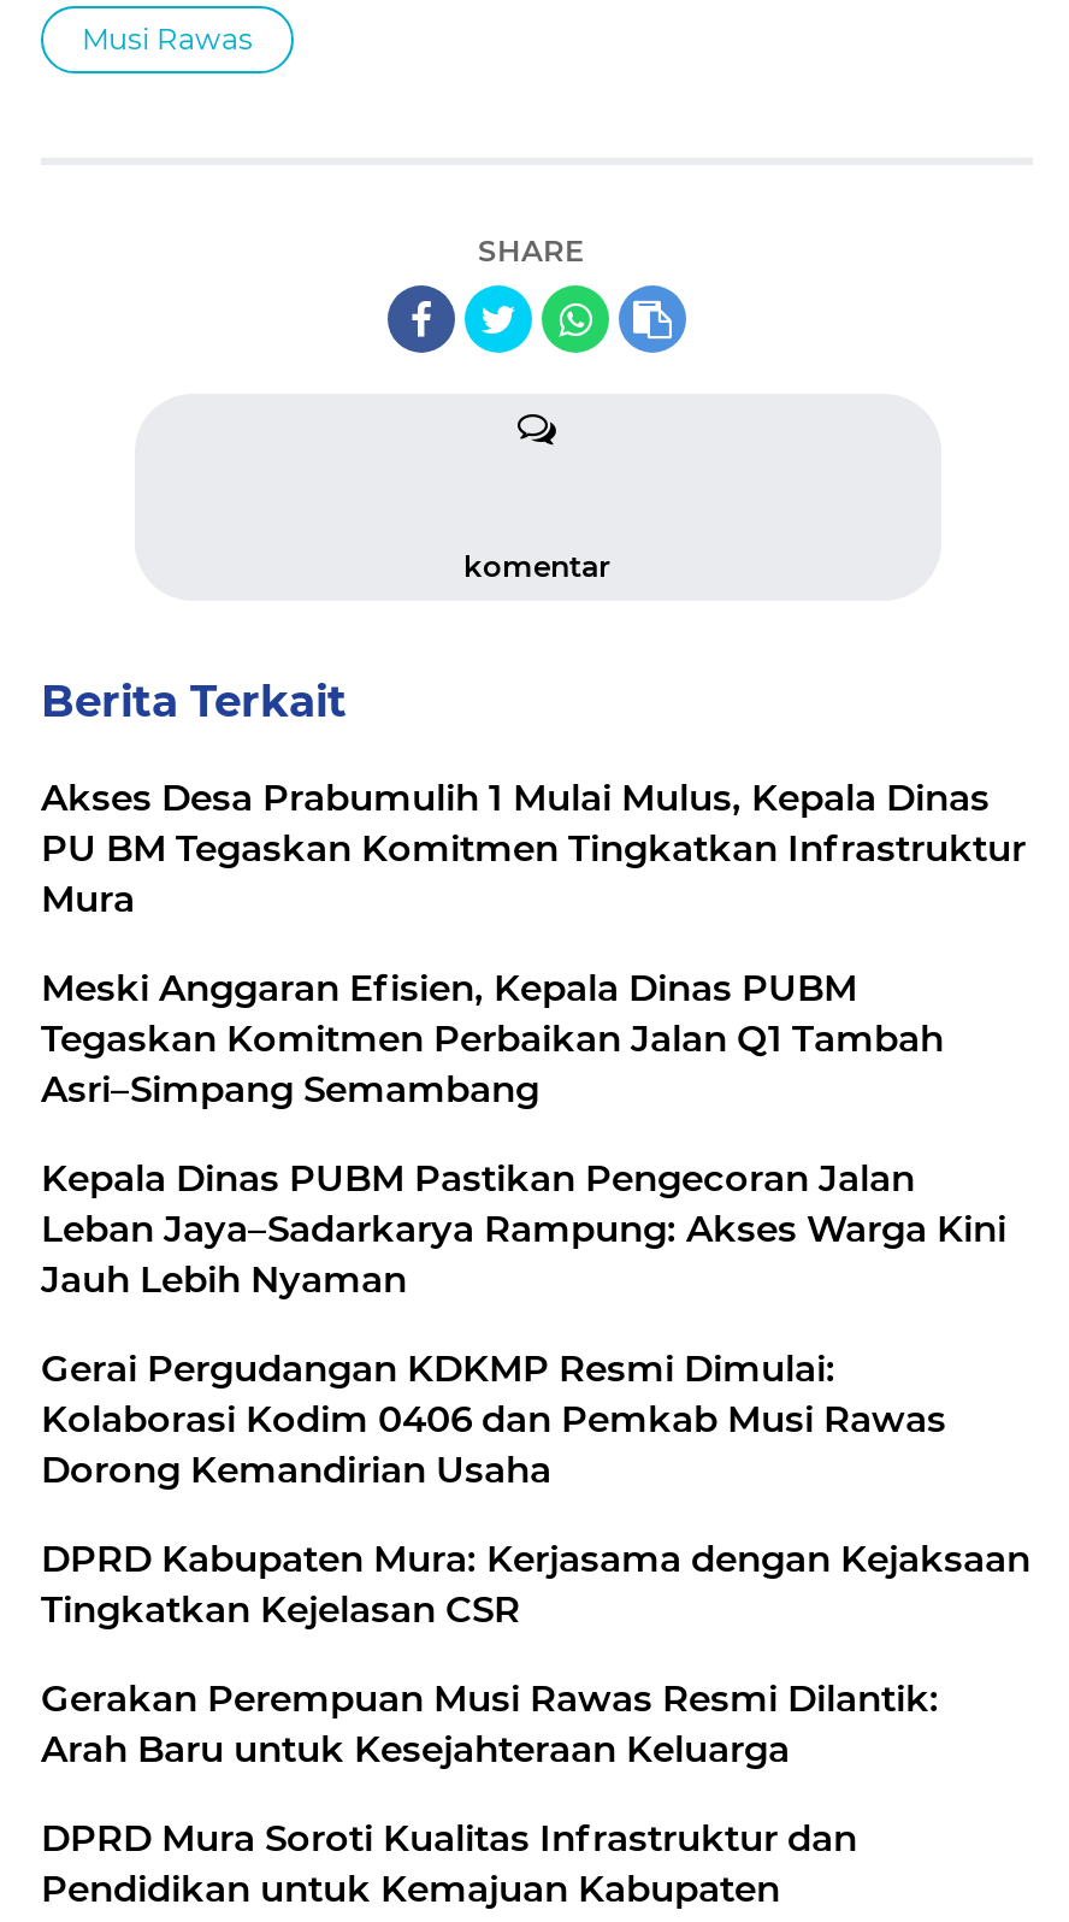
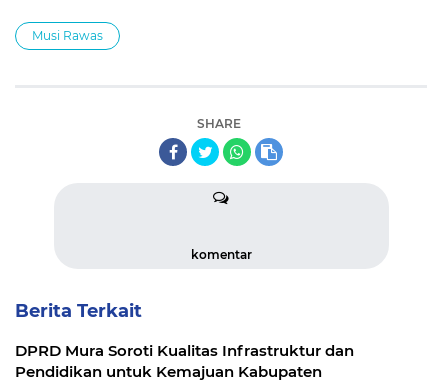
[41,775,1030,1772] Akses Desa Prabumulih 1 Mulai Mulus, Kepala Dinas | PU BM Tegaskan Komitmen Tingkatkan Infrastruktur | Mura | Meski Anggaran Efisien, Kepala Dinas PUBM | Tegaskan Komitmen Perbaikan Jalan Q1 Tambah | Asri–Simpang Semambang | Kepala Dinas PUBM Pastikan Pengecoran Jalan | Leban Jaya–Sadarkarya Rampung: Akses Warga Kini | Jauh Lebih Nyaman | Gerai Pergudangan KDKMP Resmi Dimulai: | Kolaborasi Kodim 0406 dan Pemkab Musi Rawas | Dorong Kemandirian Usaha | DPRD Kabupaten Mura: Kerjasama dengan Kejaksaan | Tingkatkan Kejelasan CSR | Gerakan Perempuan Musi Rawas Resmi Dilantik: | Arah Baru untuk Kesejahteraan Keluarga -> none

